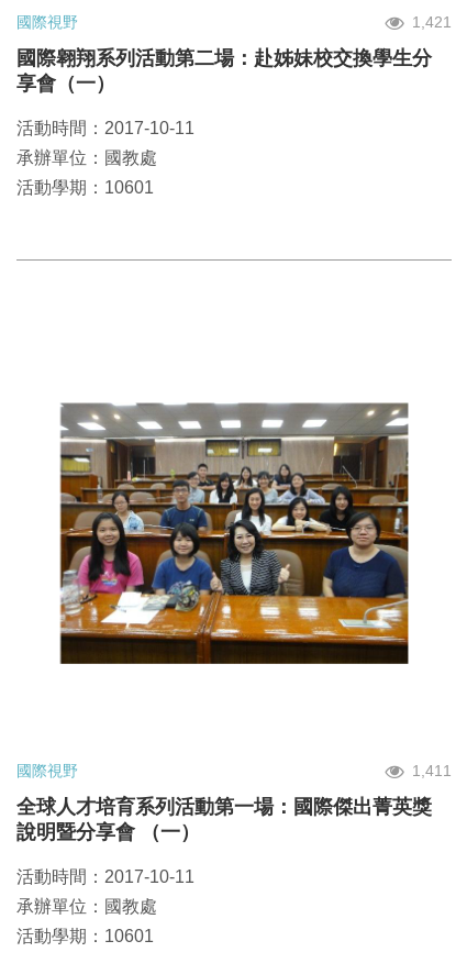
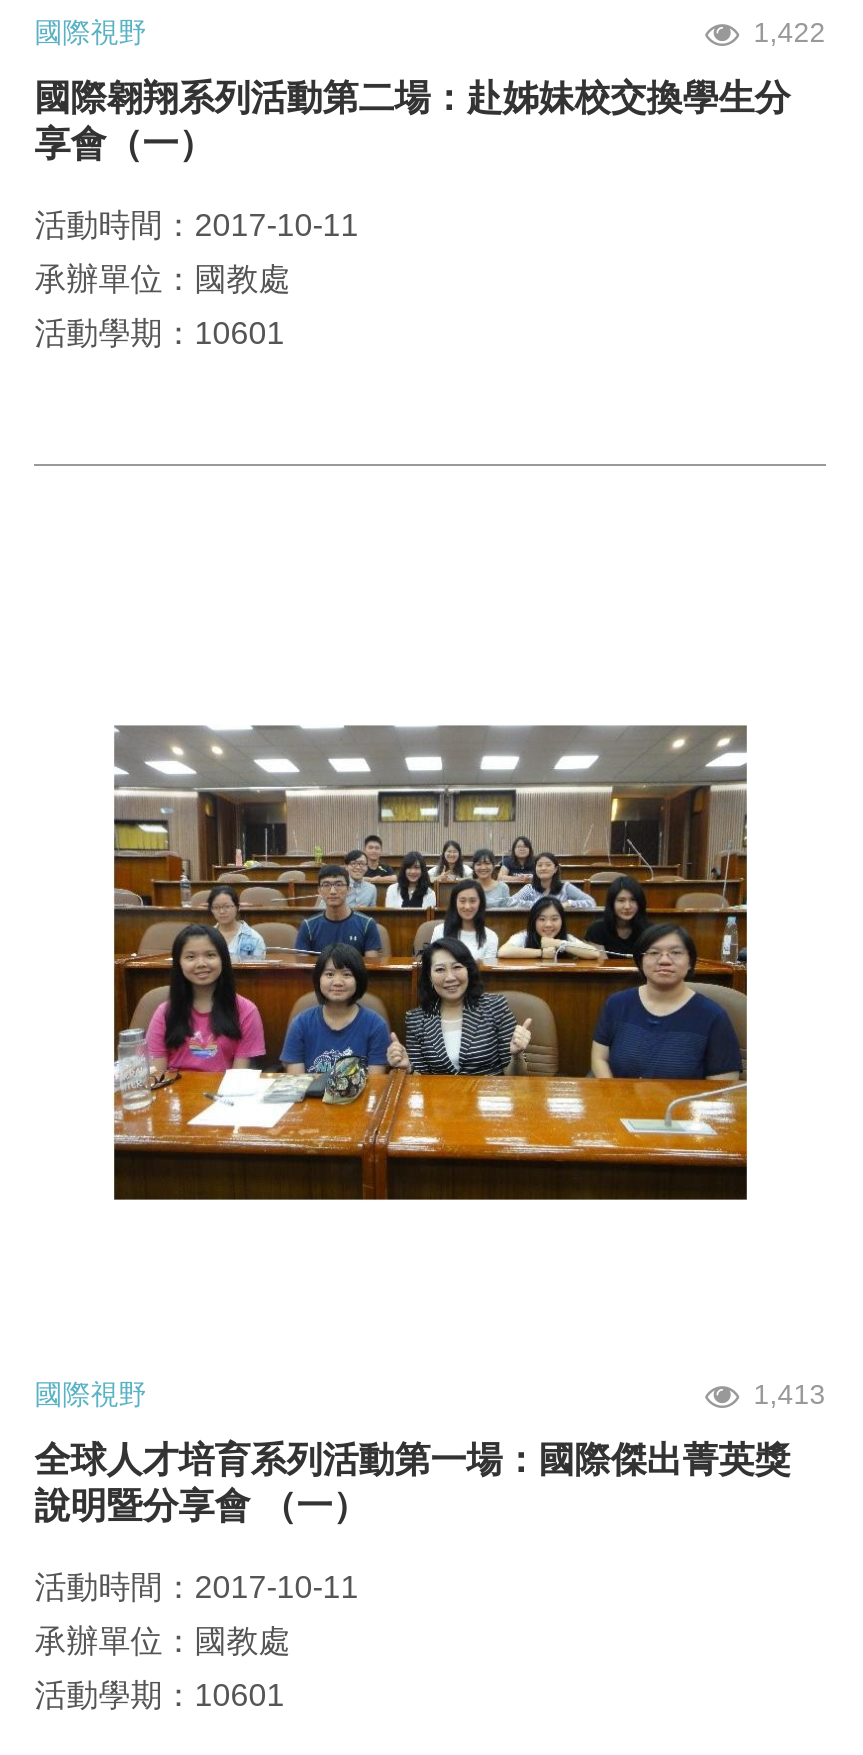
[412,14,451,31] 1,421 -> [754,17,826,49] 1,422
[412,762,451,779] 1,411 -> [754,1378,826,1410] 1,413

